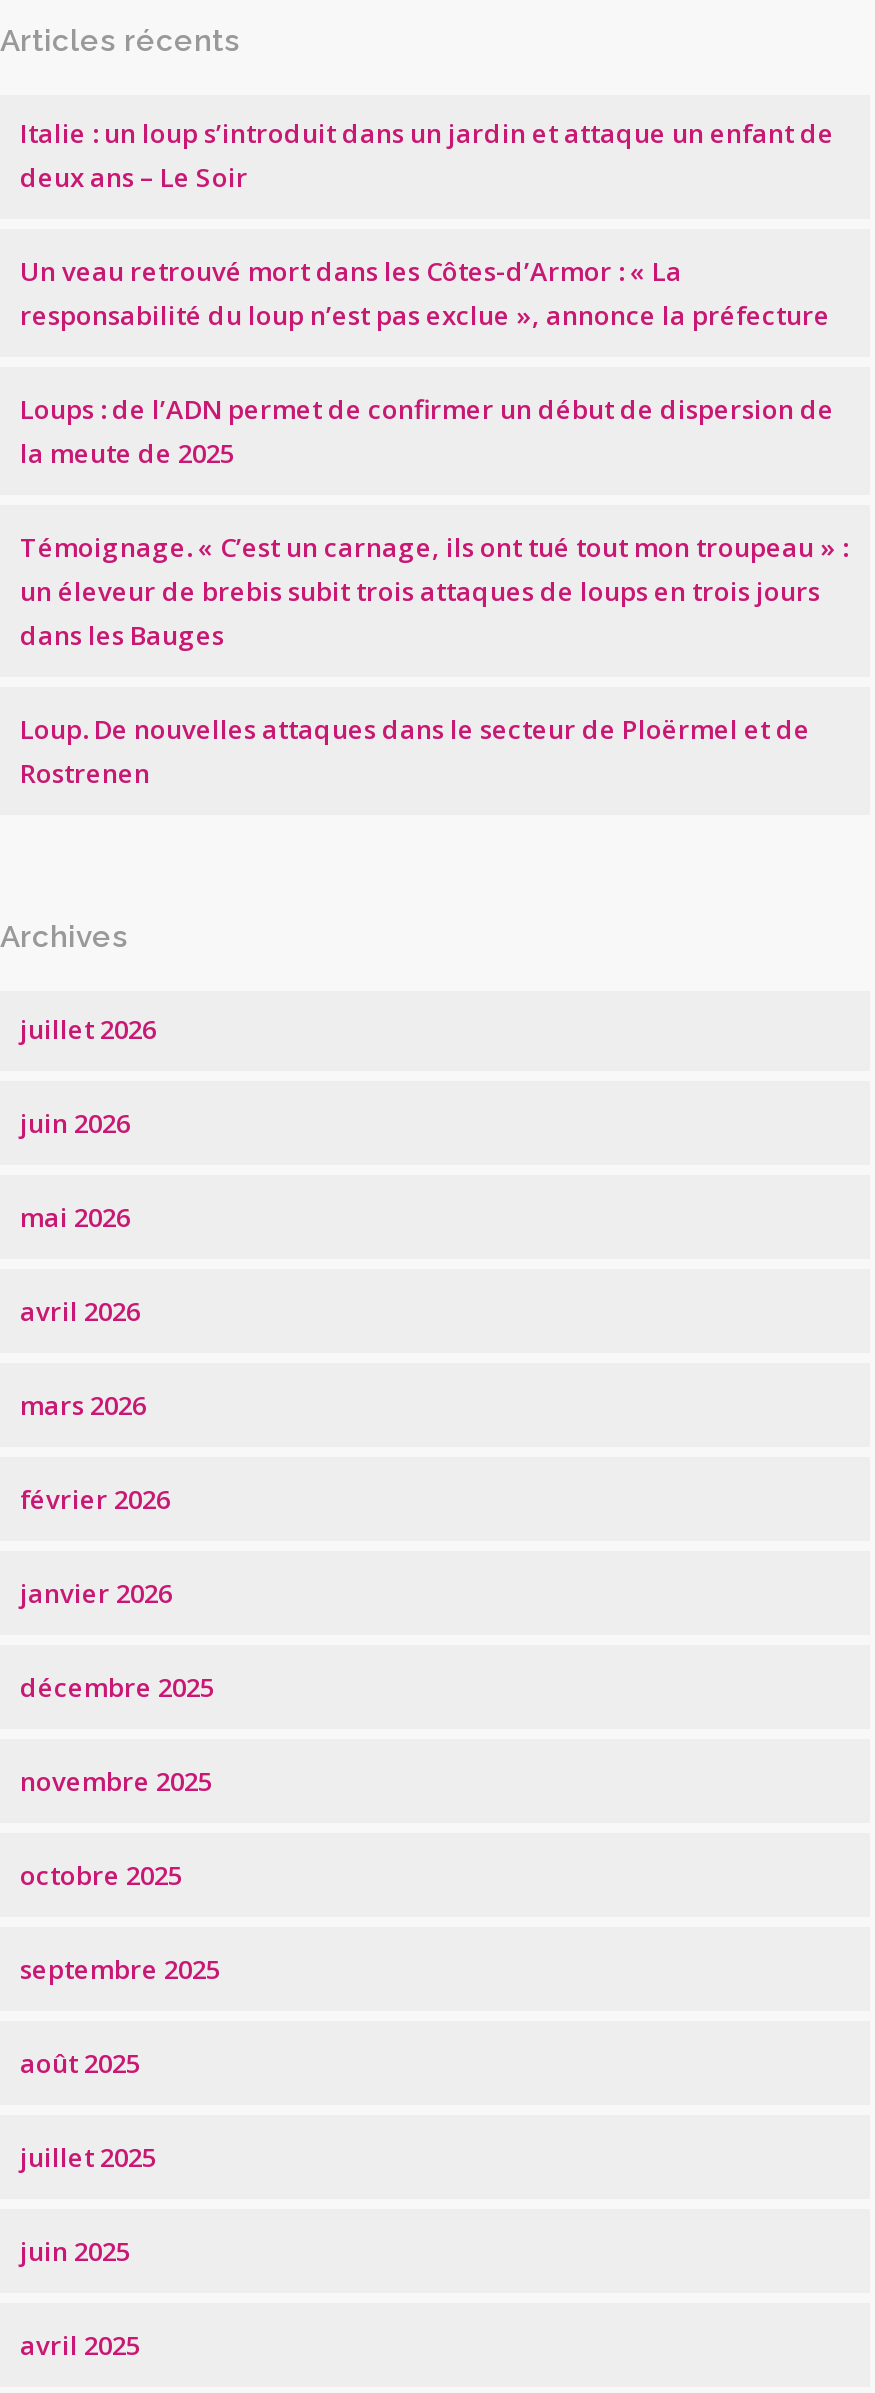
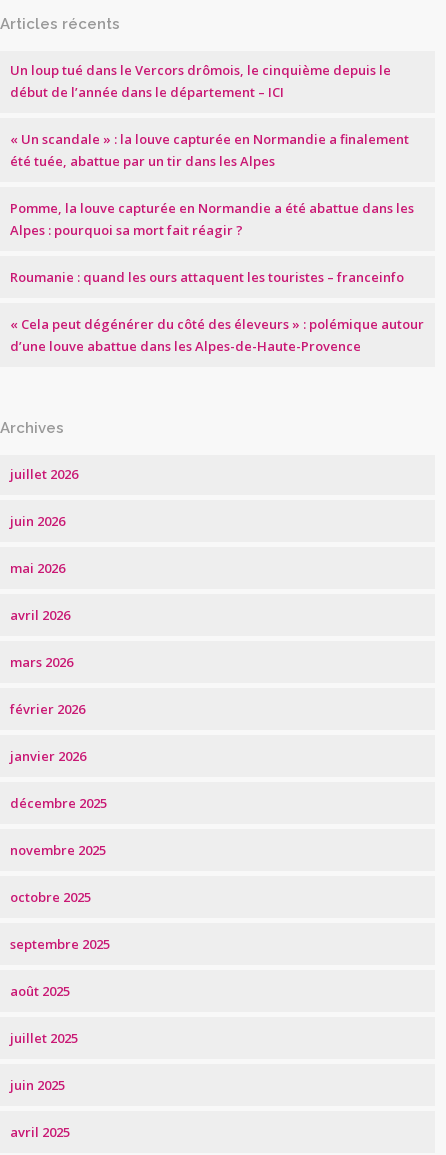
[20,115,834,195] Italie : un loup s’introduit dans un jardin et attaque un enfant de | deux ans – Le Soir -> [10,61,391,101] Un loup tué dans le Vercors drômois, le cinquième depuis le | début de l’année dans le département – ICI
[20,253,830,333] Un veau retrouvé mort dans les Côtes-d’Armor : « La | responsabilité du loup n’est pas exclue », annonce la préfecture -> [10,130,409,170] « Un scandale » : la louve capturée en Normandie a finalement | été tuée, abattue par un tir dans les Alpes
[20,391,834,471] Loups : de l’ADN permet de confirmer un début de dispersion de | la meute de 2025 -> [10,199,414,239] Pomme, la louve capturée en Normandie a été abattue dans les | Alpes : pourquoi sa mort fait réagir ?
[20,529,848,653] Témoignage. « C’est un carnage, ils ont tué tout mon troupeau » : | un éleveur de brebis subit trois attaques de loups en trois jours | dans les Bauges -> [10,268,404,286] Roumanie : quand les ours attaquent les touristes – franceinfo
[20,711,810,791] Loup. De nouvelles attaques dans le secteur de Ploërmel et de | Rostrenen -> [10,315,424,355] « Cela peut dégénérer du côté des éleveurs » : polémique autour | d’une louve abattue dans les Alpes-de-Haute-Provence

